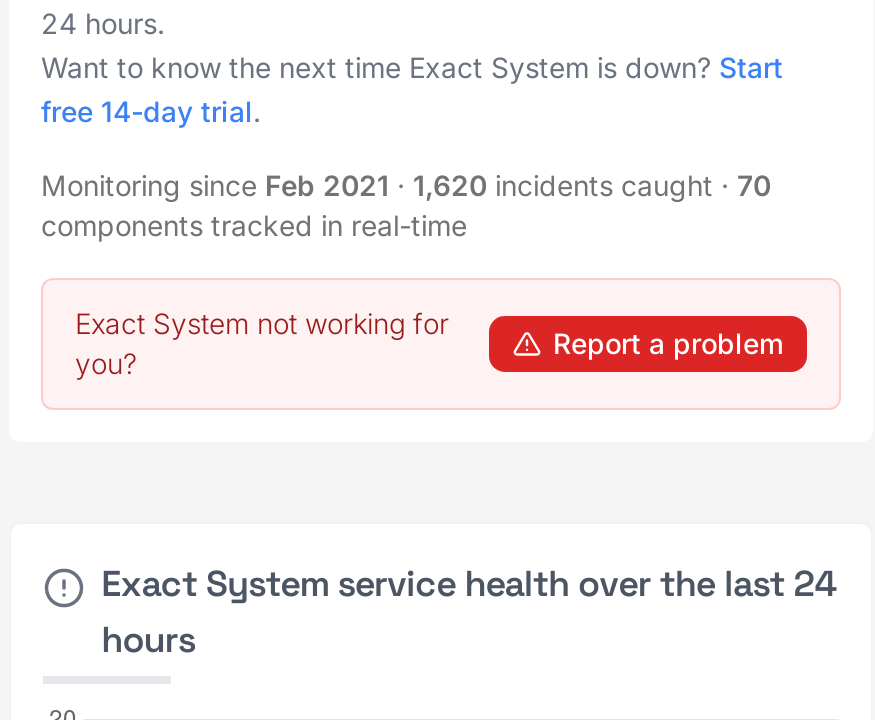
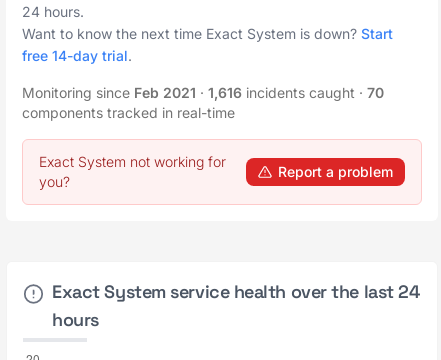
[41,168,771,202] Monitoring since Feb 2021 · 1,620 incidents caught · 70 -> [22,84,384,101] Monitoring since Feb 2021 · 1,616 incidents caught · 70

